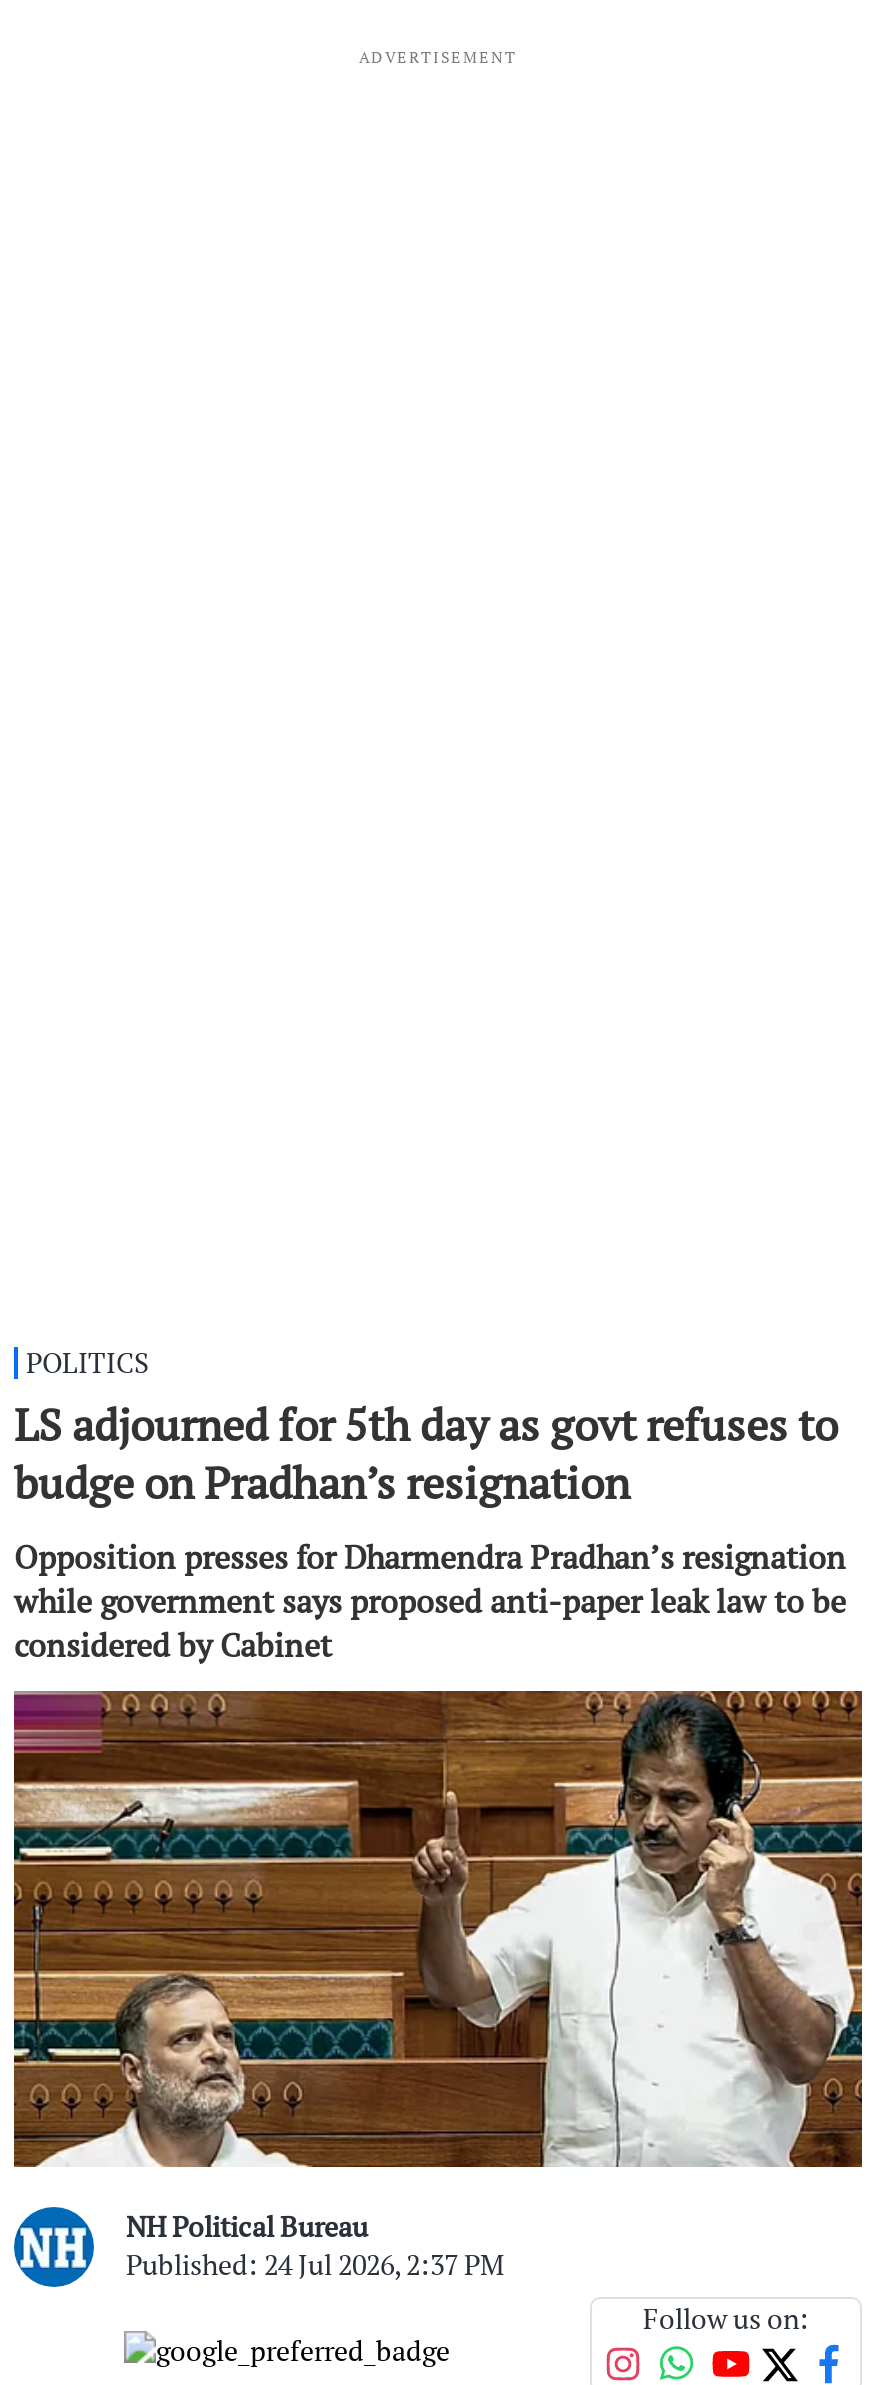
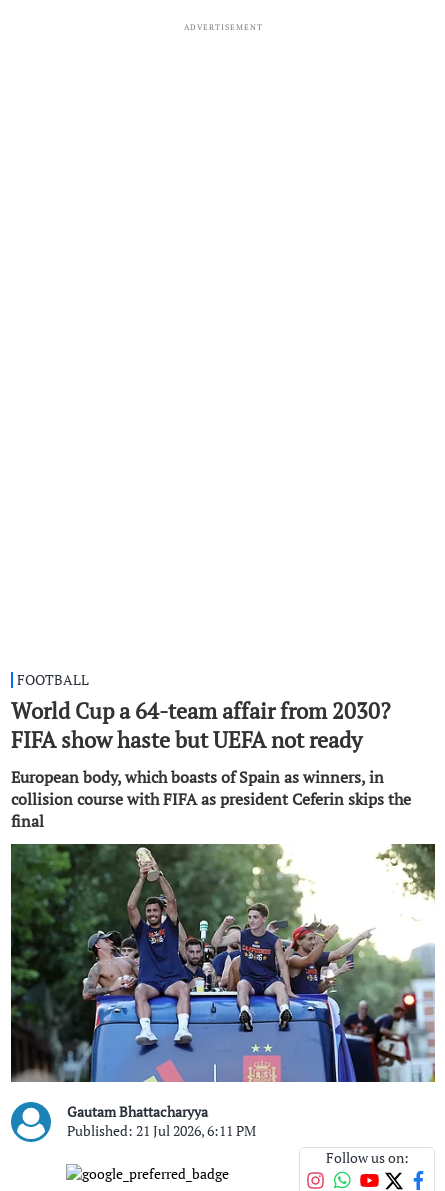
[14,1343,846,1667] POLITICS | LS adjourned for 5th day as govt refuses to | budge on Pradhan’s resignation | Opposition presses for Dharmendra Pradhan’s resignation | while government says proposed anti-paper leak law to be | considered by Cabinet -> [11,670,411,832] FOOTBALL | World Cup a 64-team affair from 2030? | FIFA show haste but UEFA not ready | European body, which boasts of Spain as winners, in | collision course with FIFA as president Ceferin skips the | final
[12,1689,864,2283] [image] | NH Political Bureau | Published: 24 Jul 2026, 2:37 PM -> [10,843,436,1140] [image] | Gautam Bhattacharyya | Published: 21 Jul 2026, 6:11 PM
[20,2215,86,2285] [image] -> [14,1106,47,1141] [image]

